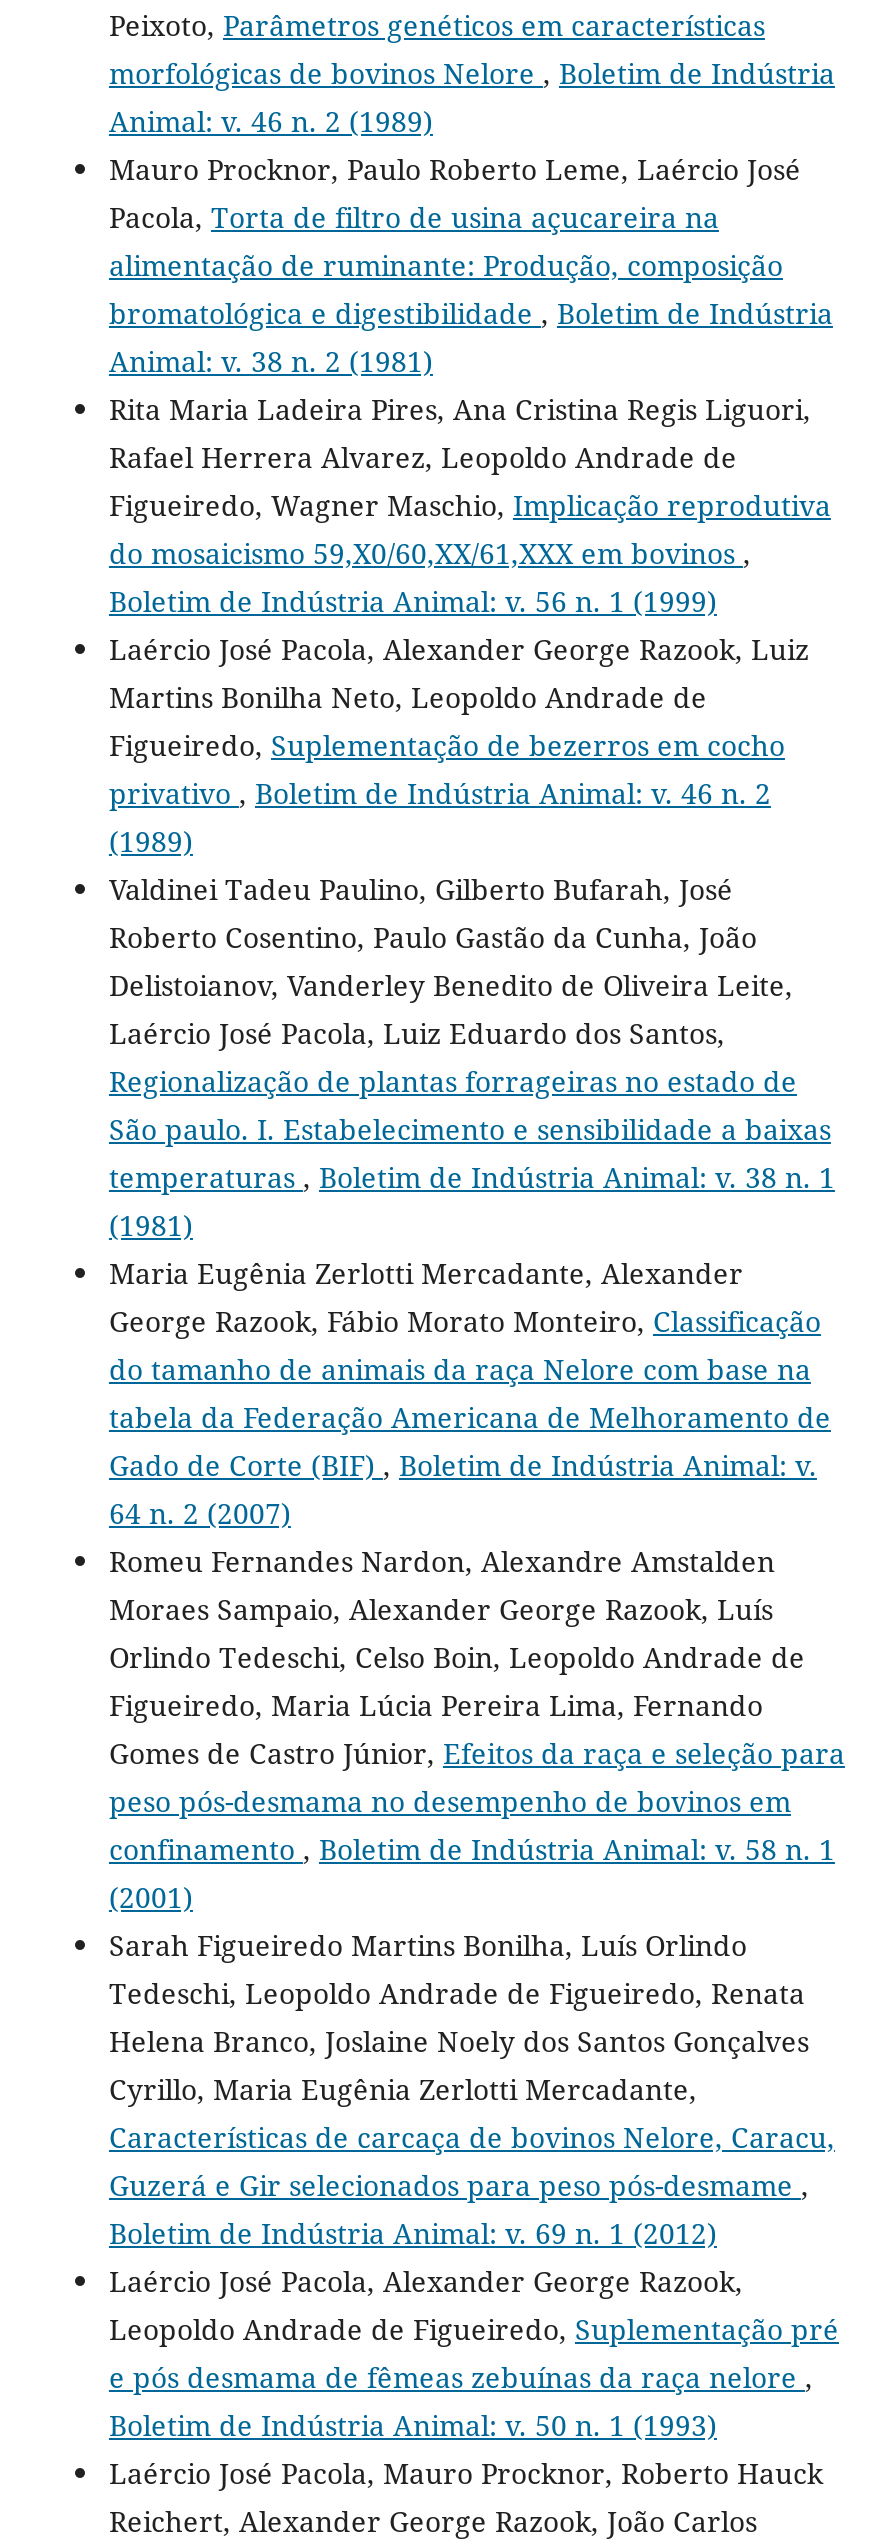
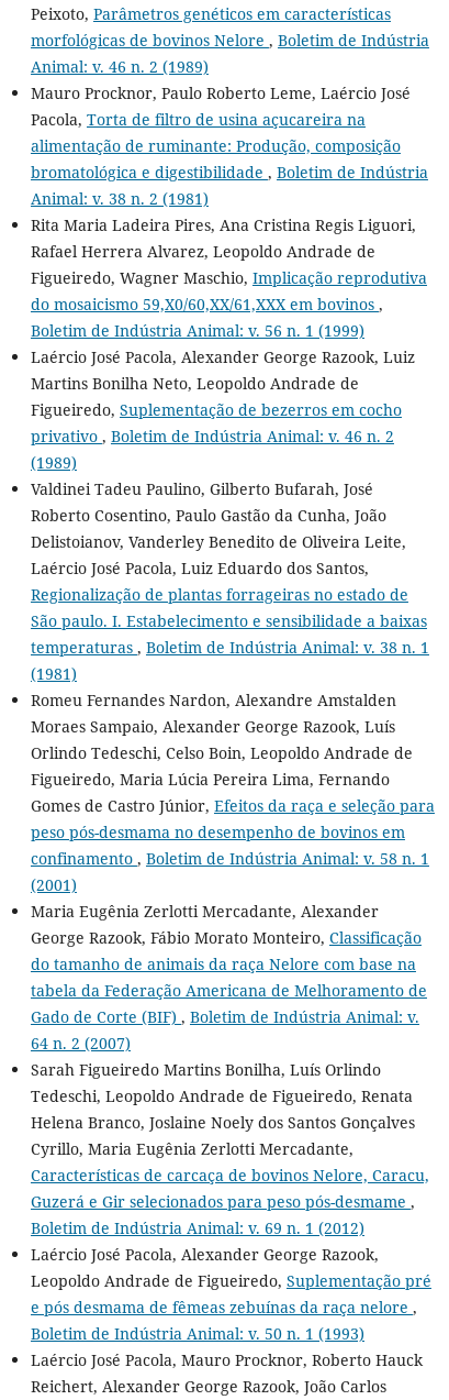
moved [109,1254,831,1532] -> [31,900,427,1053]: Maria Eugênia Zerlotti Mercadante, Alexander | George Razook, Fábio Morato Monteiro, Classificação | do tamanho de animais da raça Nelore com base na | tabela da Federação Americana de Melhoramento de | Gado de Corte (BIF), Boletim de Indústria Animal: v. | 64 n. 2 (2007)
moved [109,1542,845,1916] -> [31,689,435,895]: Romeu Fernandes Nardon, Alexandre Amstalden | Moraes Sampaio, Alexander George Razook, Luís | Orlindo Tedeschi, Celso Boin, Leopoldo Andrade de | Figueiredo, Maria Lúcia Pereira Lima, Fernando | Gomes de Castro Júnior, Efeitos da raça e seleção para | peso pós-desmama no desempenho de bovinos em | confinamento, Boletim de Indústria Animal: v. 58 n. 1 | (2001)

